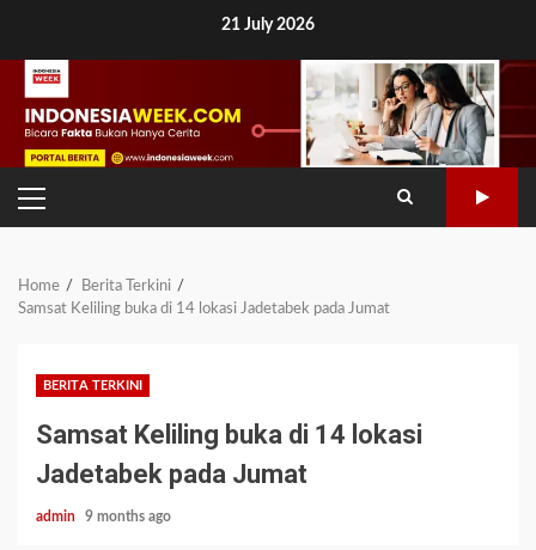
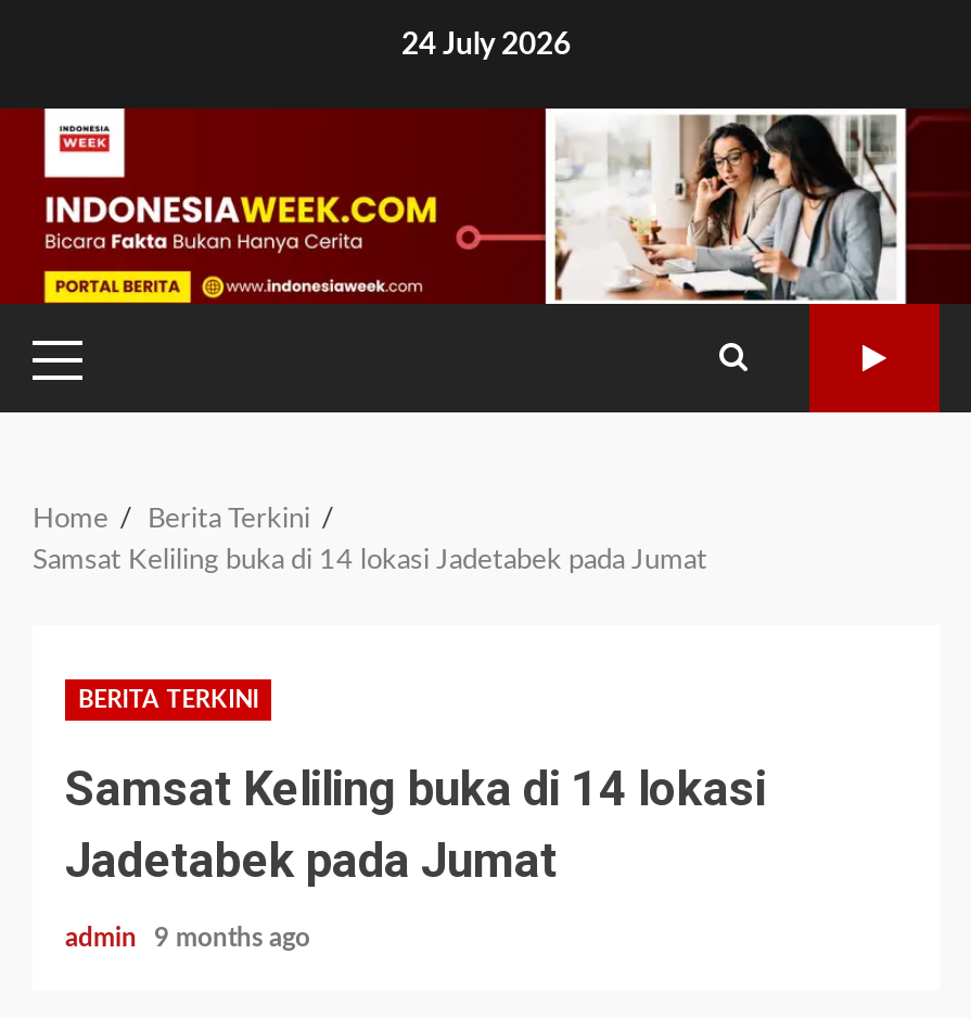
[221,17,315,33] 21 July 2026 -> [401,30,571,61] 24 July 2026

